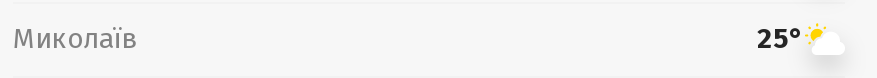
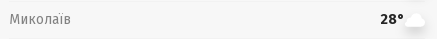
[757,22,805,56] 25° -> [380,11,405,28] 28°

